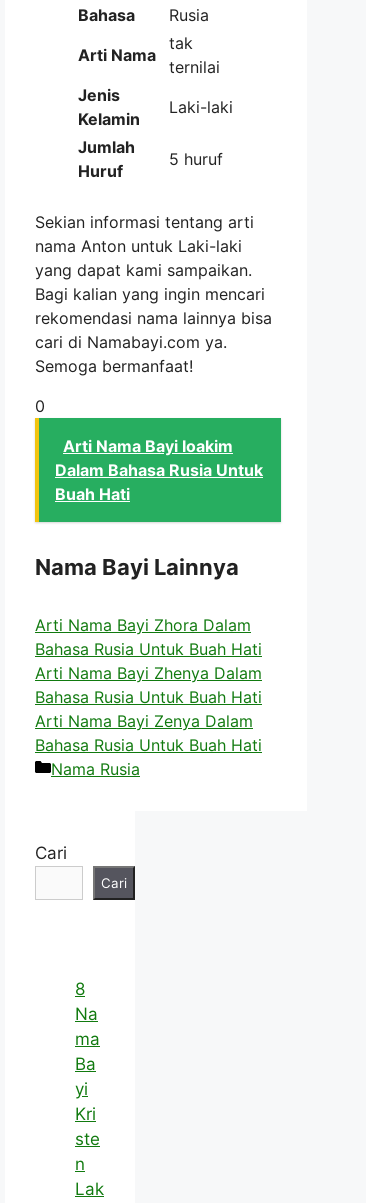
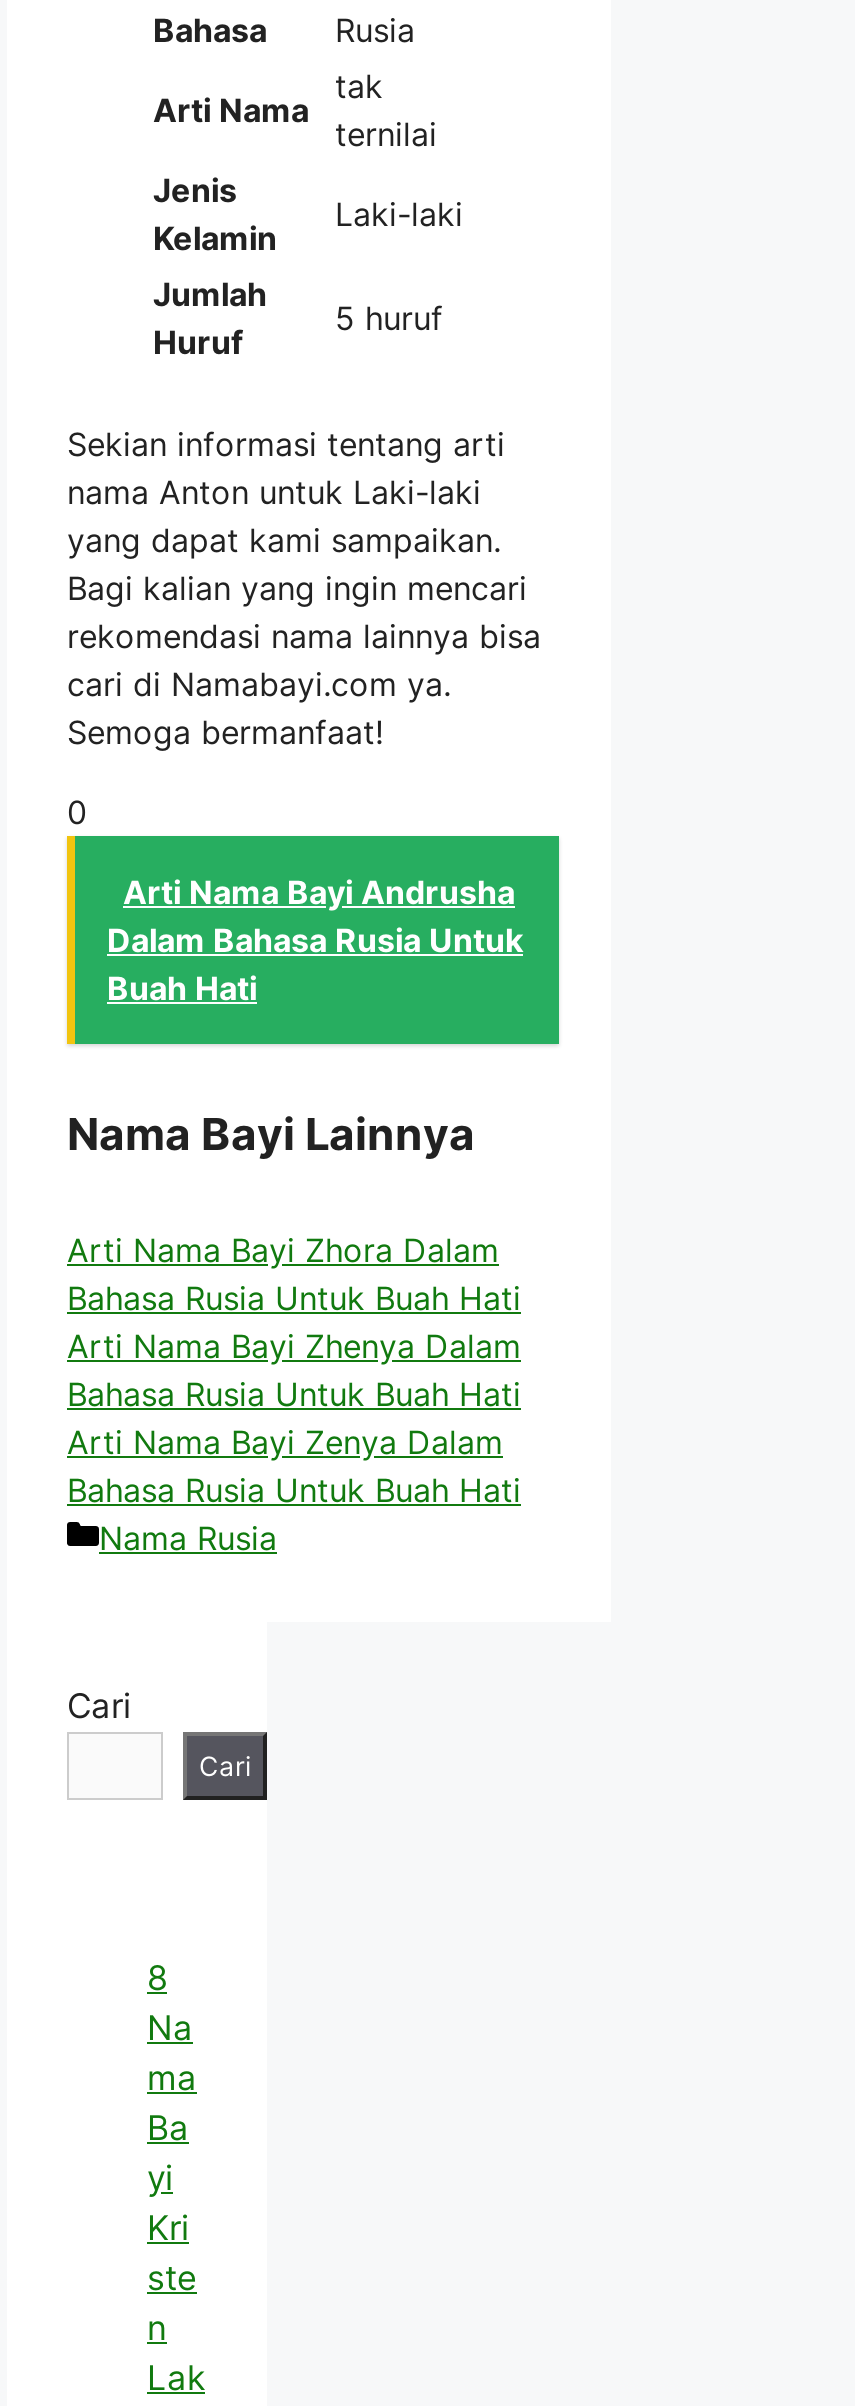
[63,436,233,456] Arti Nama Bayi Ioakim -> [123,872,515,912] Arti Nama Bayi Andrusha

